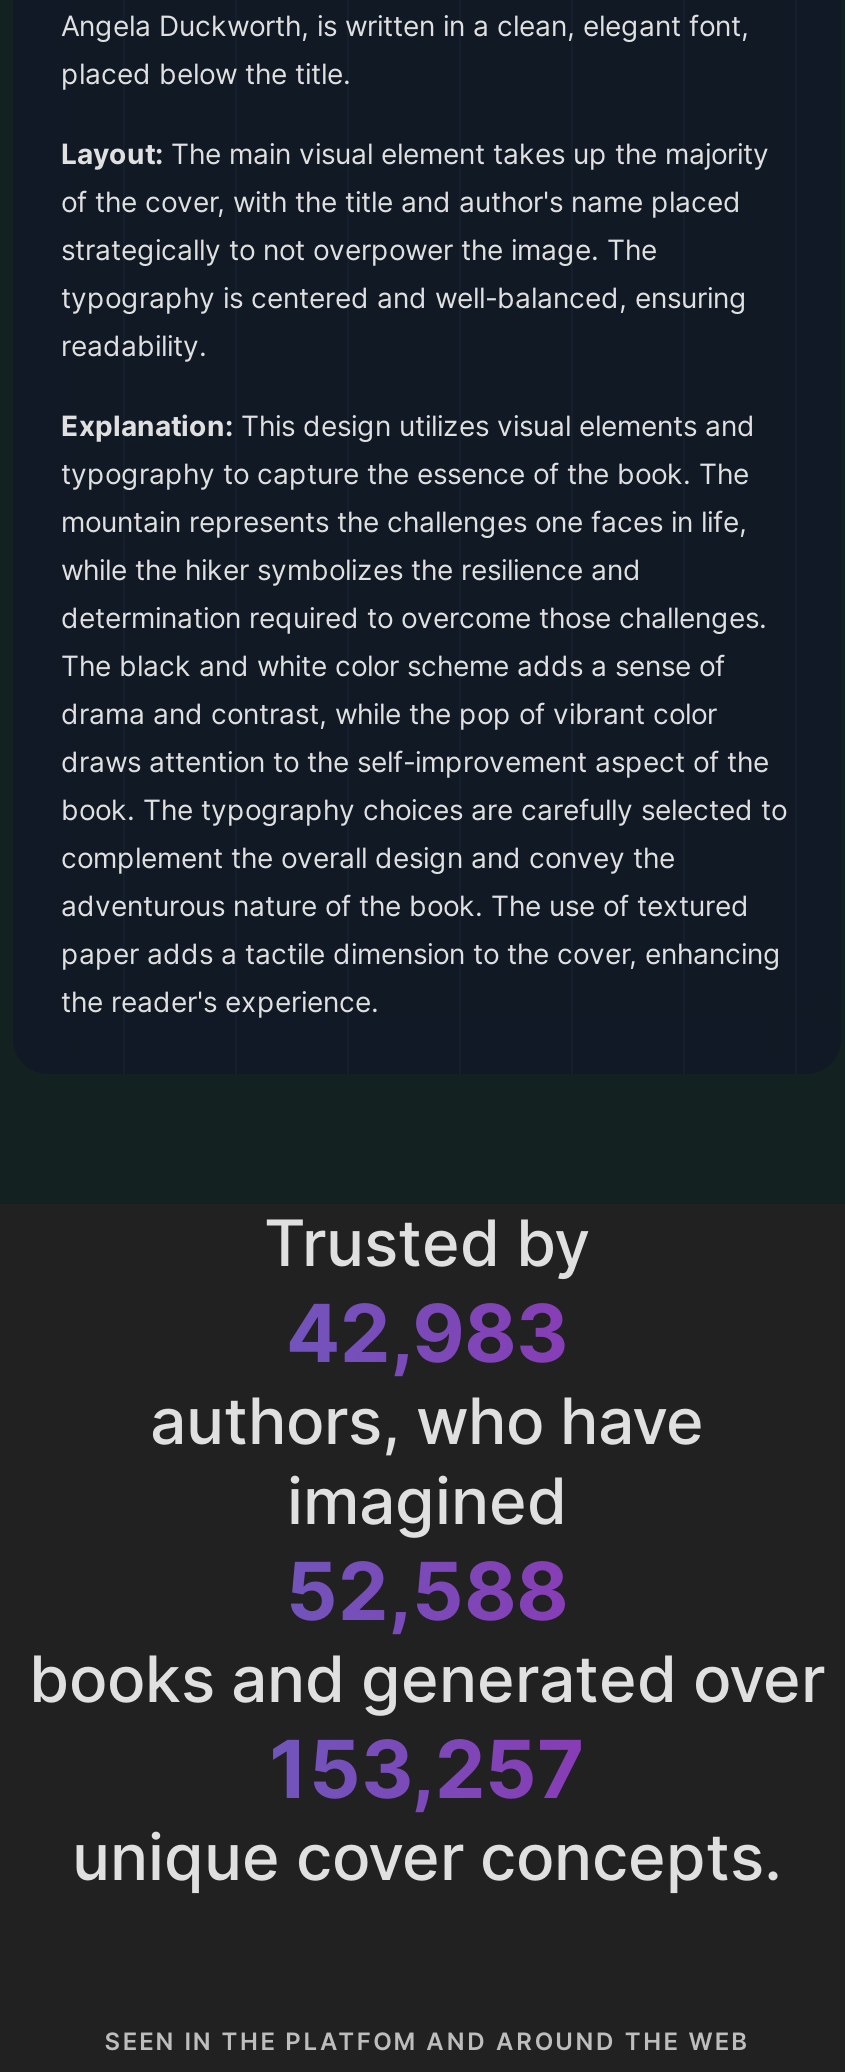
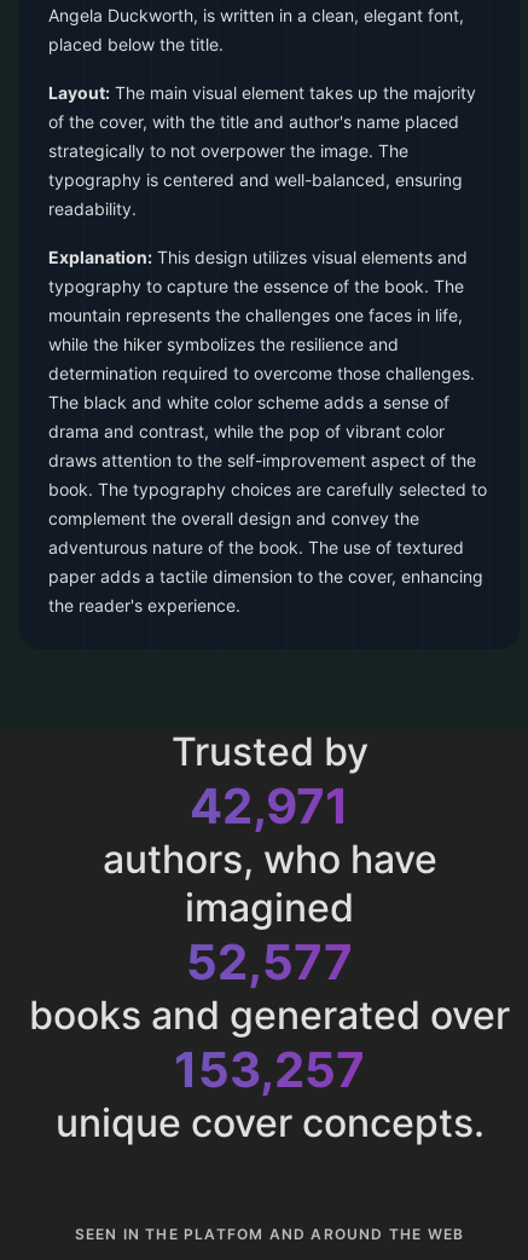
[286,1284,568,1382] 42,983 -> [190,776,349,836] 42,971
[286,1542,568,1640] 52,588 -> [186,932,353,992] 52,577

